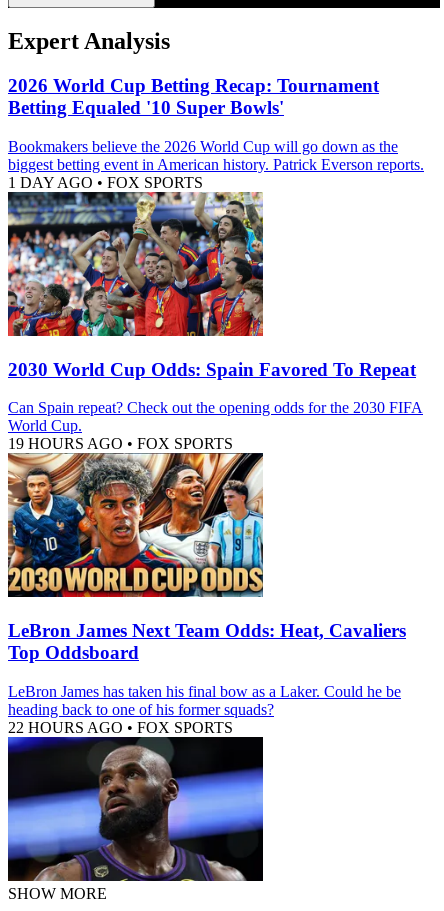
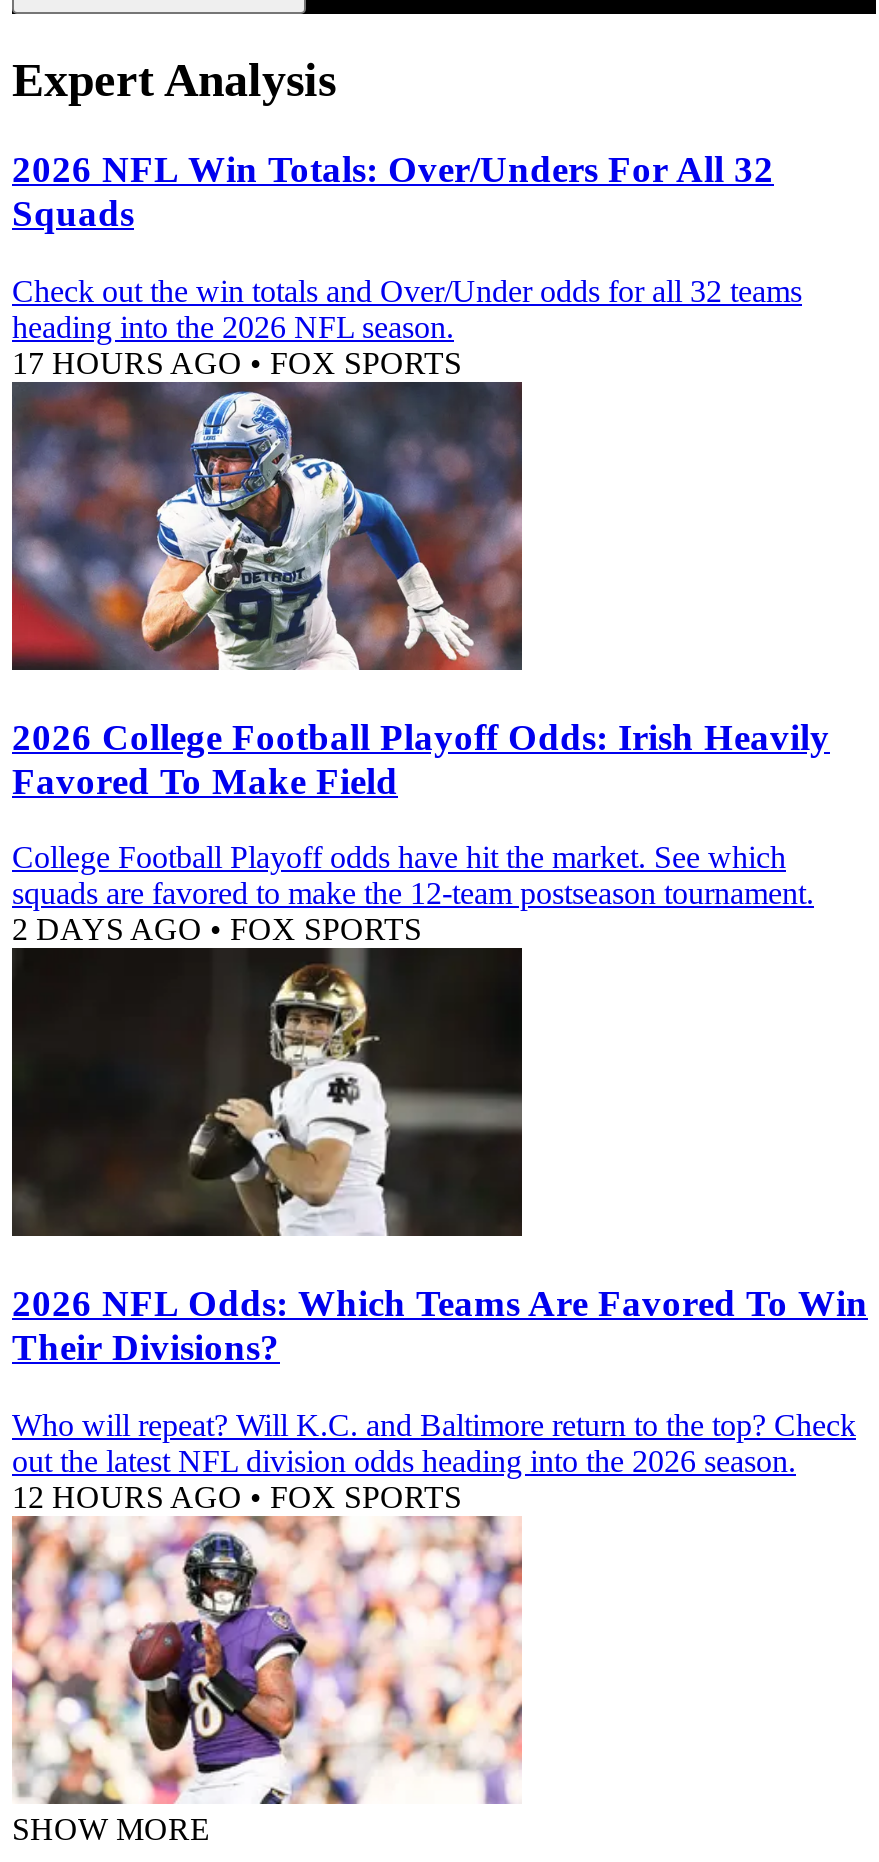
[8,75,379,118] 2026 World Cup Betting Recap: Tournament | Betting Equaled '10 Super Bowls' -> [12,148,774,234] 2026 NFL Win Totals: Over/Unders For All 32 | Squads
[8,138,424,191] Bookmakers believe the 2026 World Cup will go down as the | biggest betting event in American history. Patrick Everson reports. | 1 DAY AGO • FOX SPORTS -> [12,274,802,380] Check out the win totals and Over/Under odds for all 32 teams | heading into the 2026 NFL season. | 17 HOURS AGO • FOX SPORTS
[7,192,416,380] [image] | 2030 World Cup Odds: Spain Favored To Repeat -> [10,402,830,801] [image] | 2026 College Football Playoff Odds: Irish Heavily | Favored To Make Field
[8,399,423,452] Can Spain repeat? Check out the opening odds for the 2030 FIFA | World Cup. | 19 HOURS AGO • FOX SPORTS -> [12,841,814,947] College Football Playoff odds have hit the market. See which | squads are favored to make the 12-team postseason tournament. | 2 DAYS AGO • FOX SPORTS
[7,464,406,663] [image] | LeBron James Next Team Odds: Heat, Cavaliers | Top Oddsboard -> [10,950,868,1368] [image] | 2026 NFL Odds: Which Teams Are Favored To Win | Their Divisions?
[8,683,401,736] LeBron James has taken his final bow as a Laker. Could he be | heading back to one of his former squads? | 22 HOURS AGO • FOX SPORTS -> [12,1408,856,1514] Who will repeat? Will K.C. and Baltimore return to the top? Check | out the latest NFL division odds heading into the 2026 season. | 12 HOURS AGO • FOX SPORTS
[7,747,264,882] [image] -> [10,1516,524,1806] [image]

